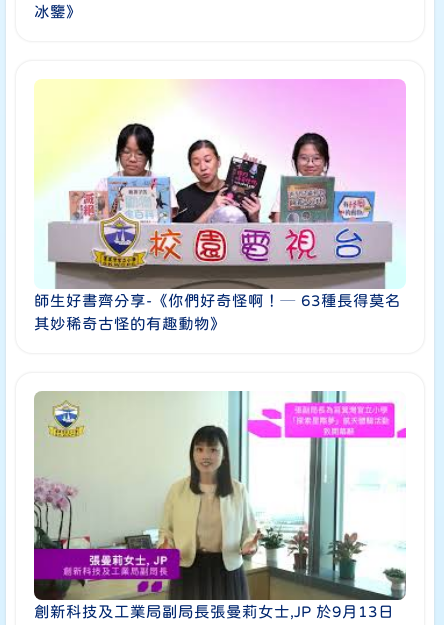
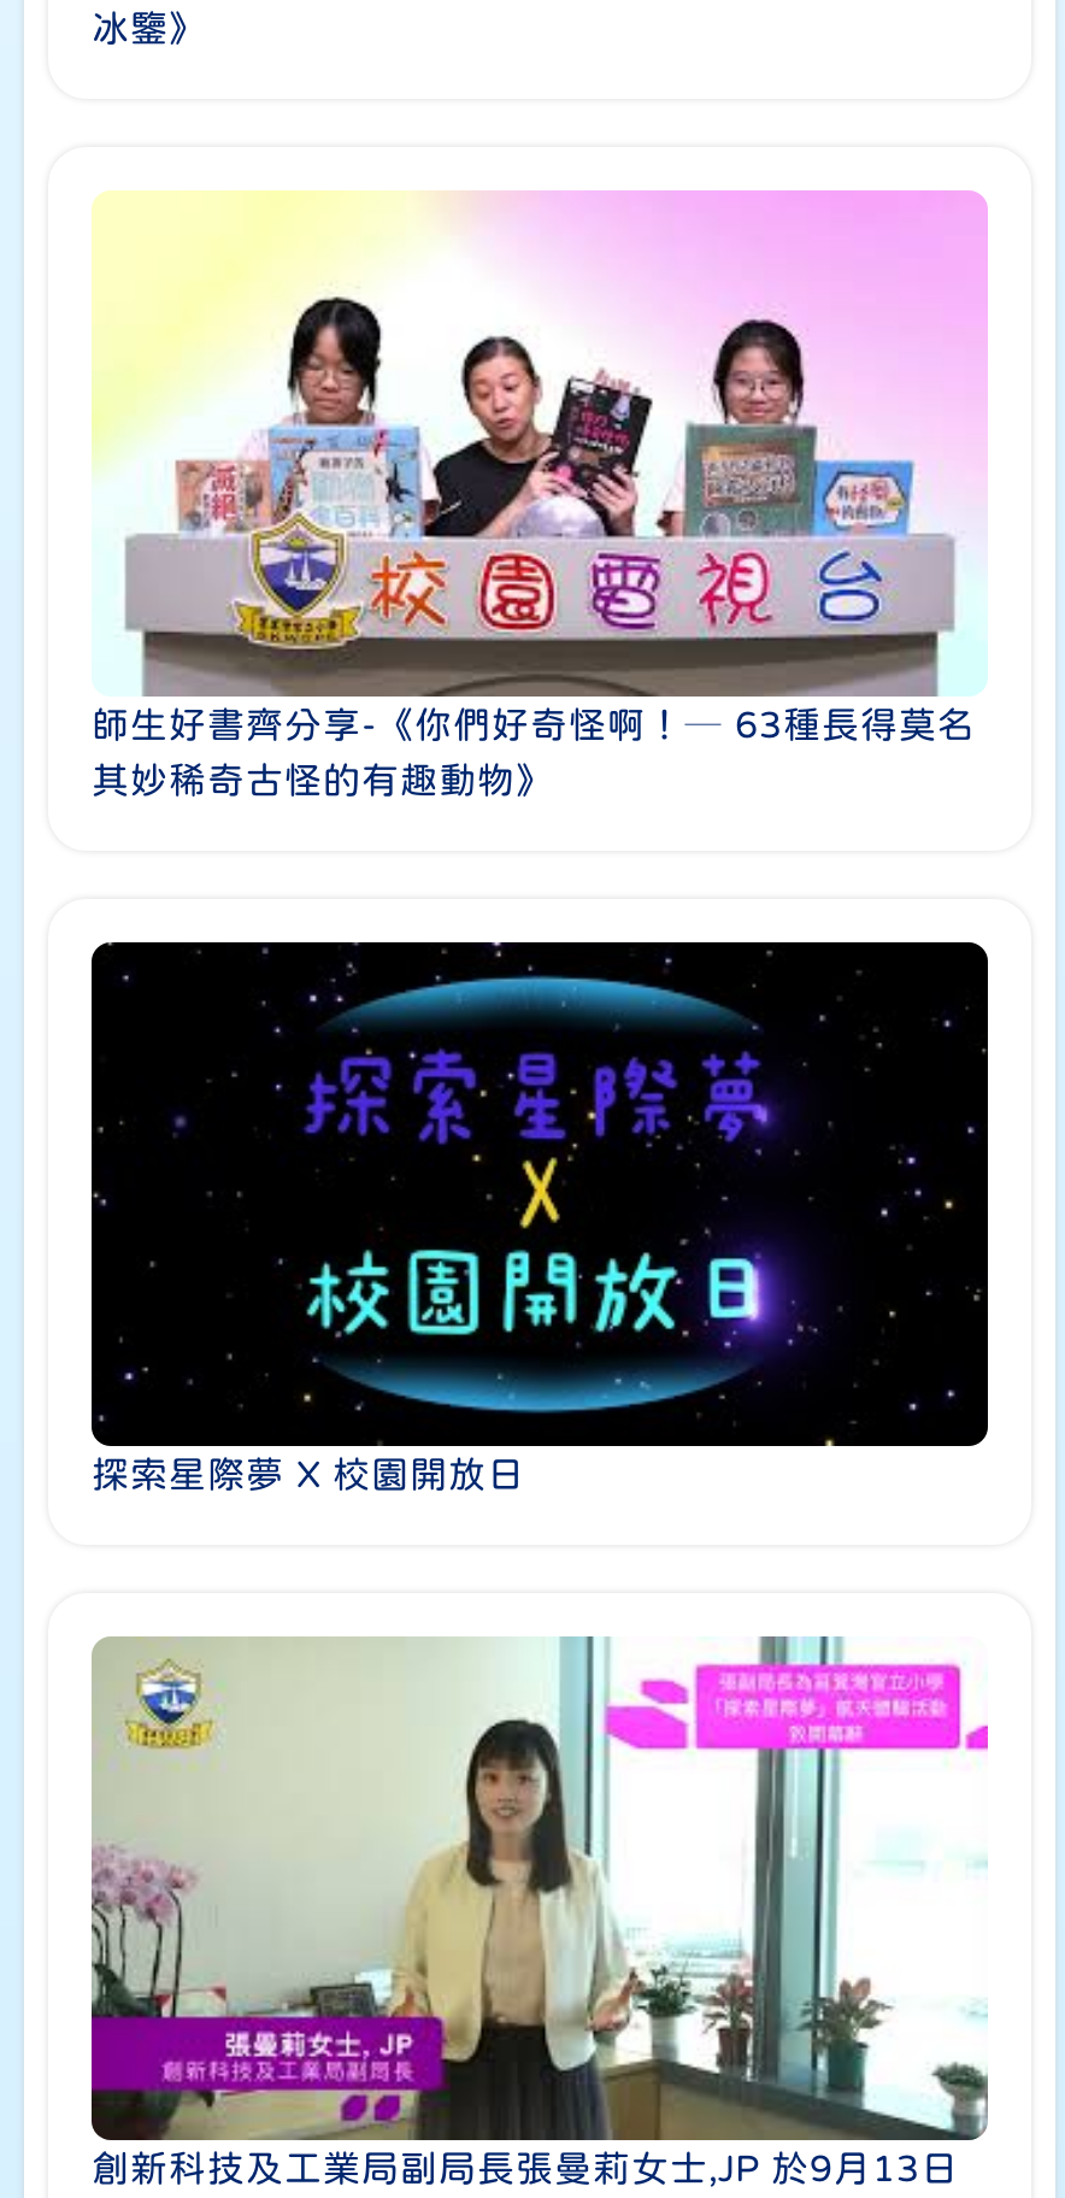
none -> [89,940,990,1492] [image] | 探索星際夢 X 校園開放日

